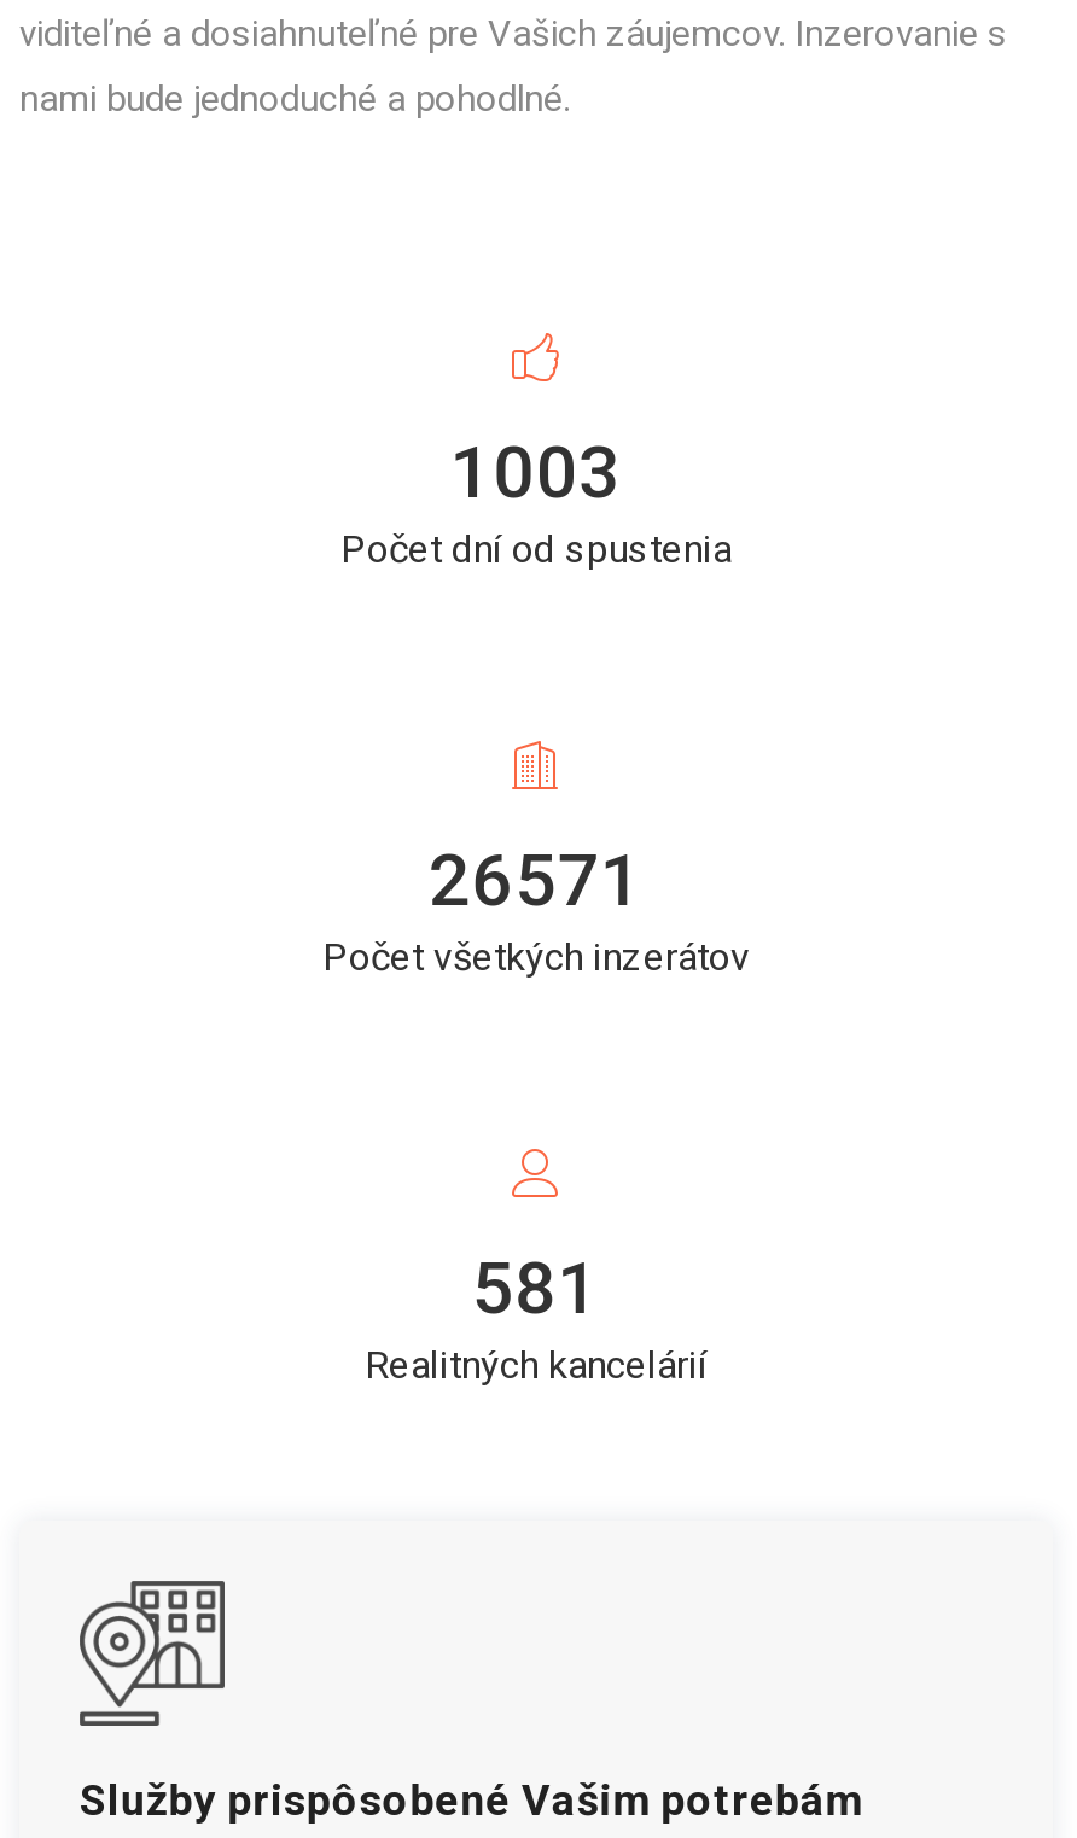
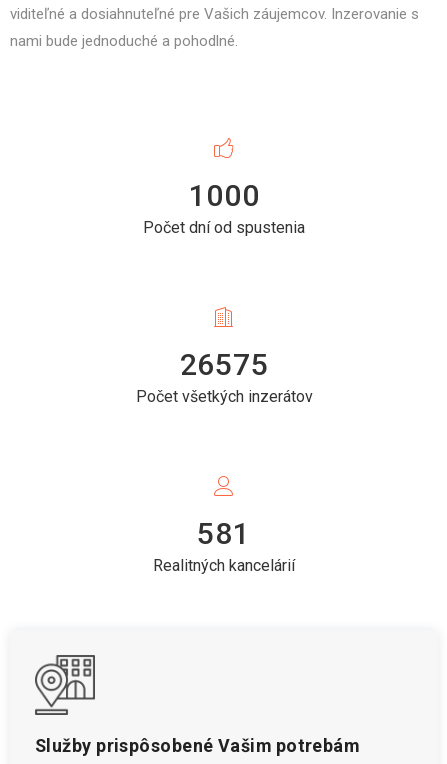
[450,430,622,514] 1003 -> [188,178,259,213] 1000
[429,838,643,922] 26571 -> [180,347,268,382] 26575

